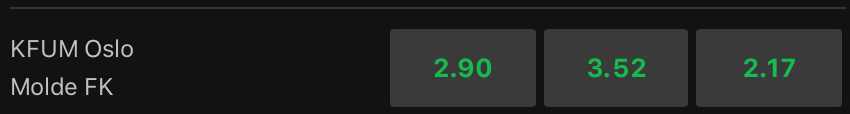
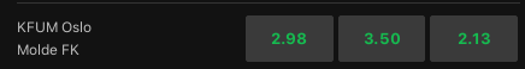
[433,53,493,83] 2.90 -> [271,30,308,48] 2.98
[586,53,646,83] 3.52 -> [363,30,400,48] 3.50
[742,53,796,83] 2.17 -> [457,30,491,48] 2.13

